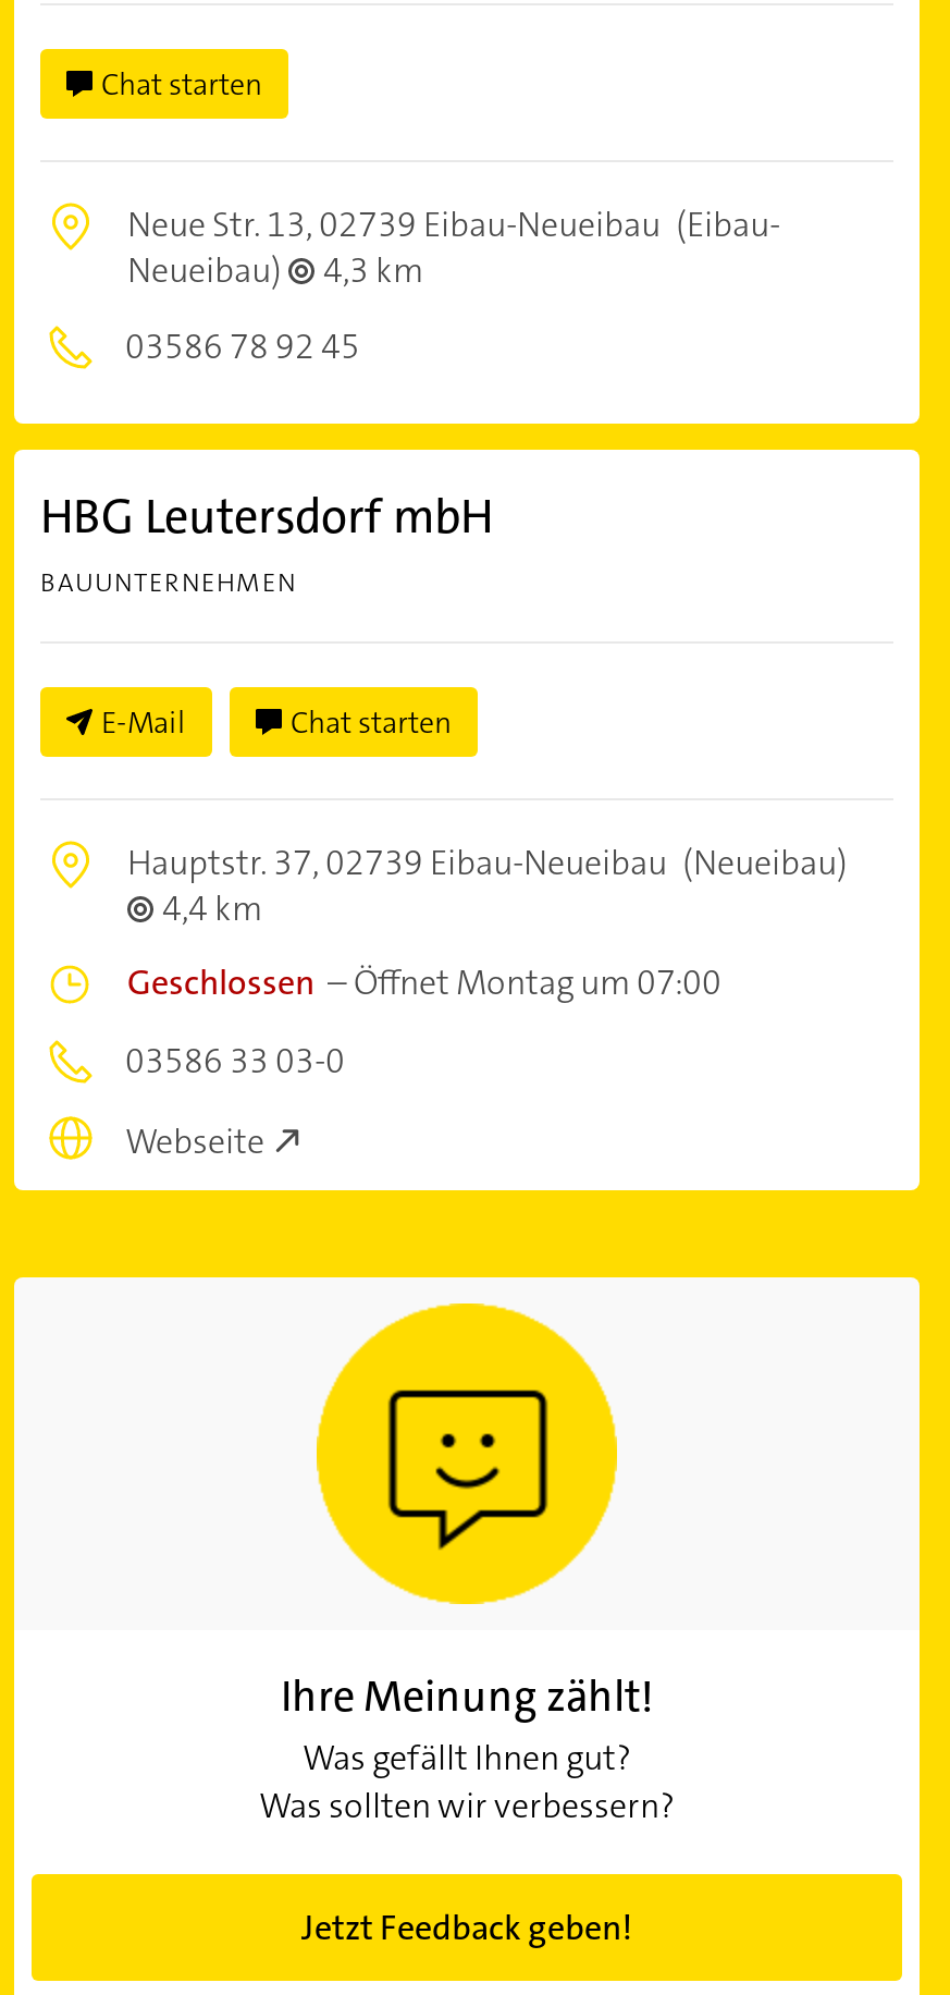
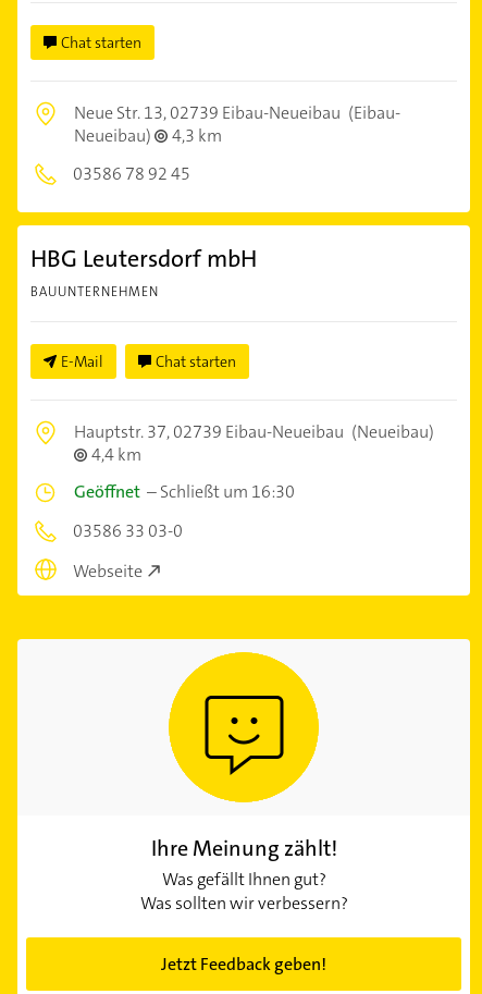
[127,959,721,1005] Geschlossen –Öffnet Montag um 07:00 -> [74,480,295,503] Geöffnet –Schließt um 16:30

